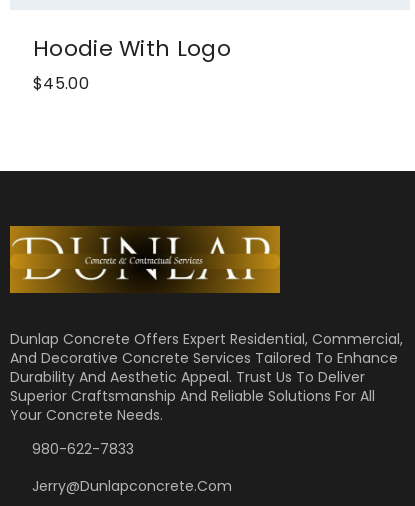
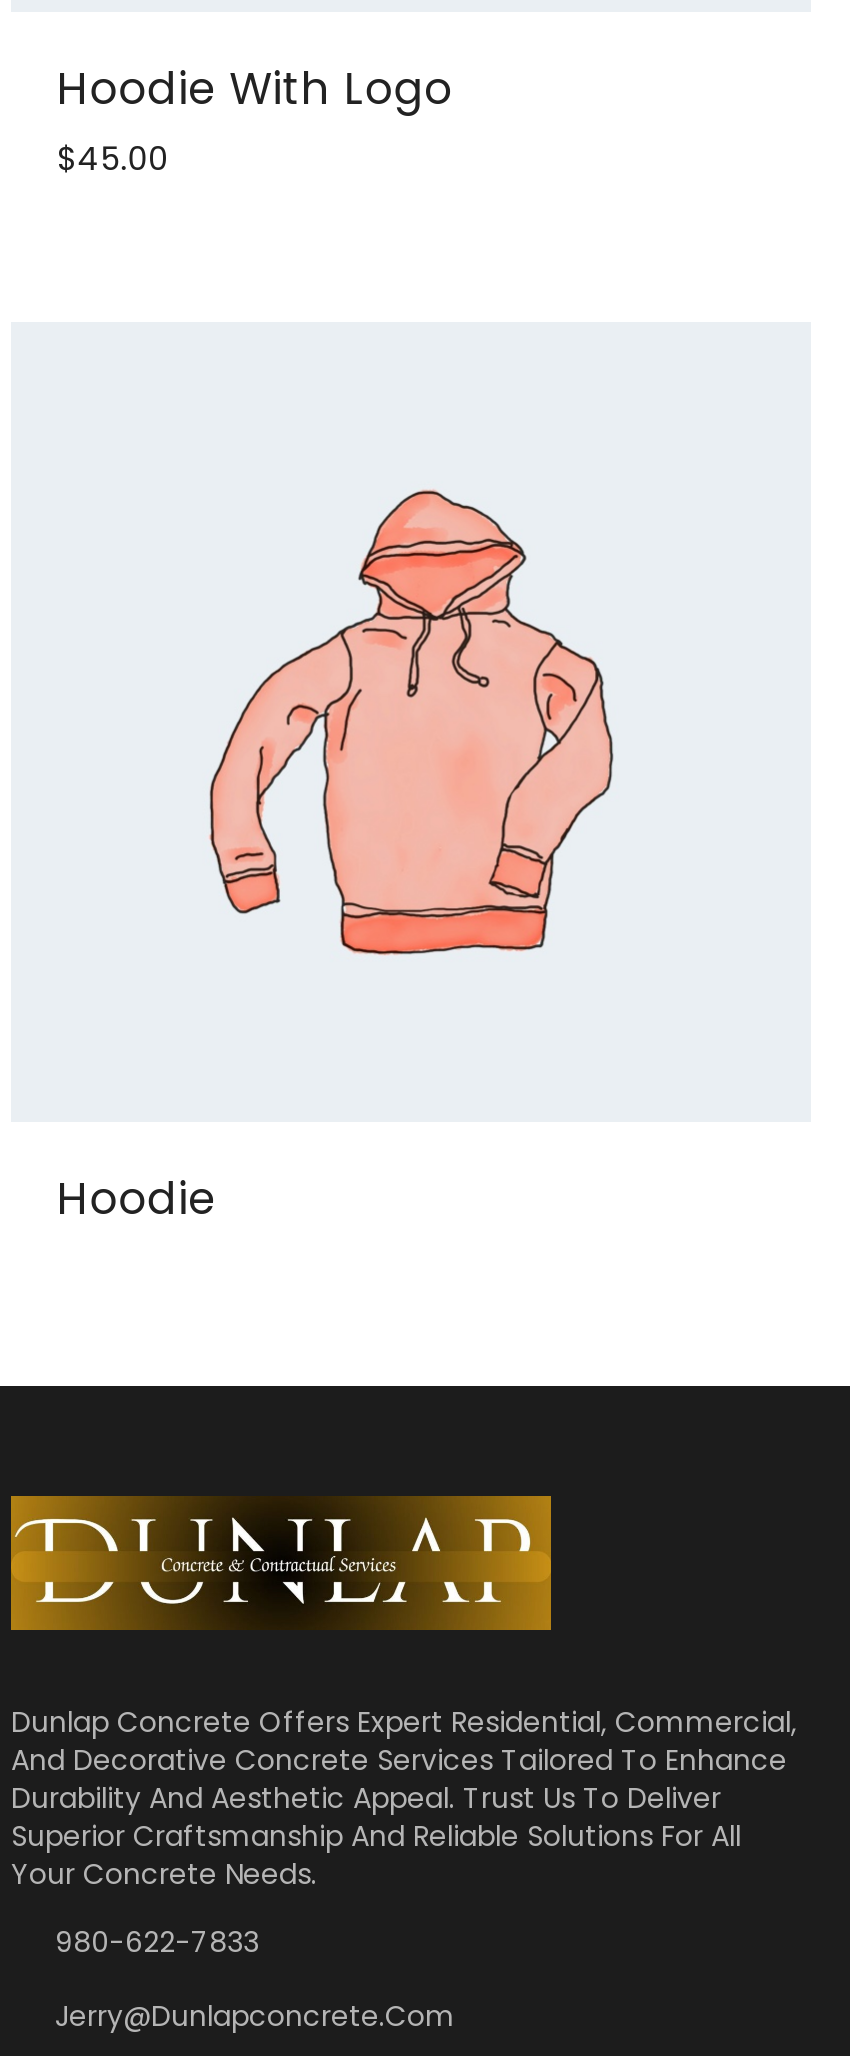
none -> [57,1167,217,1229] Hoodie
none -> [207,488,615,956] [image]

